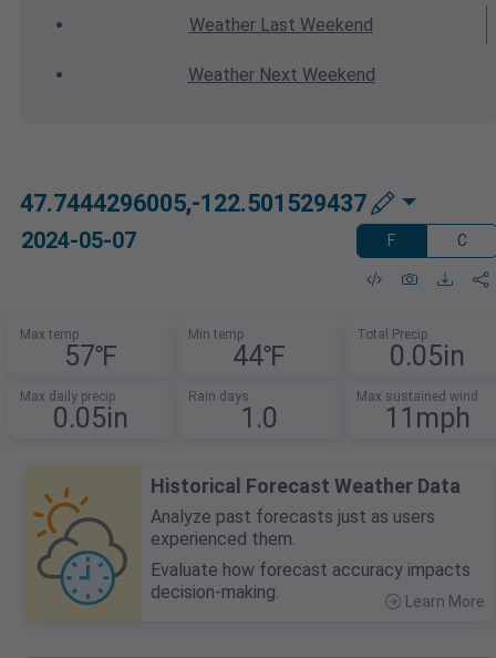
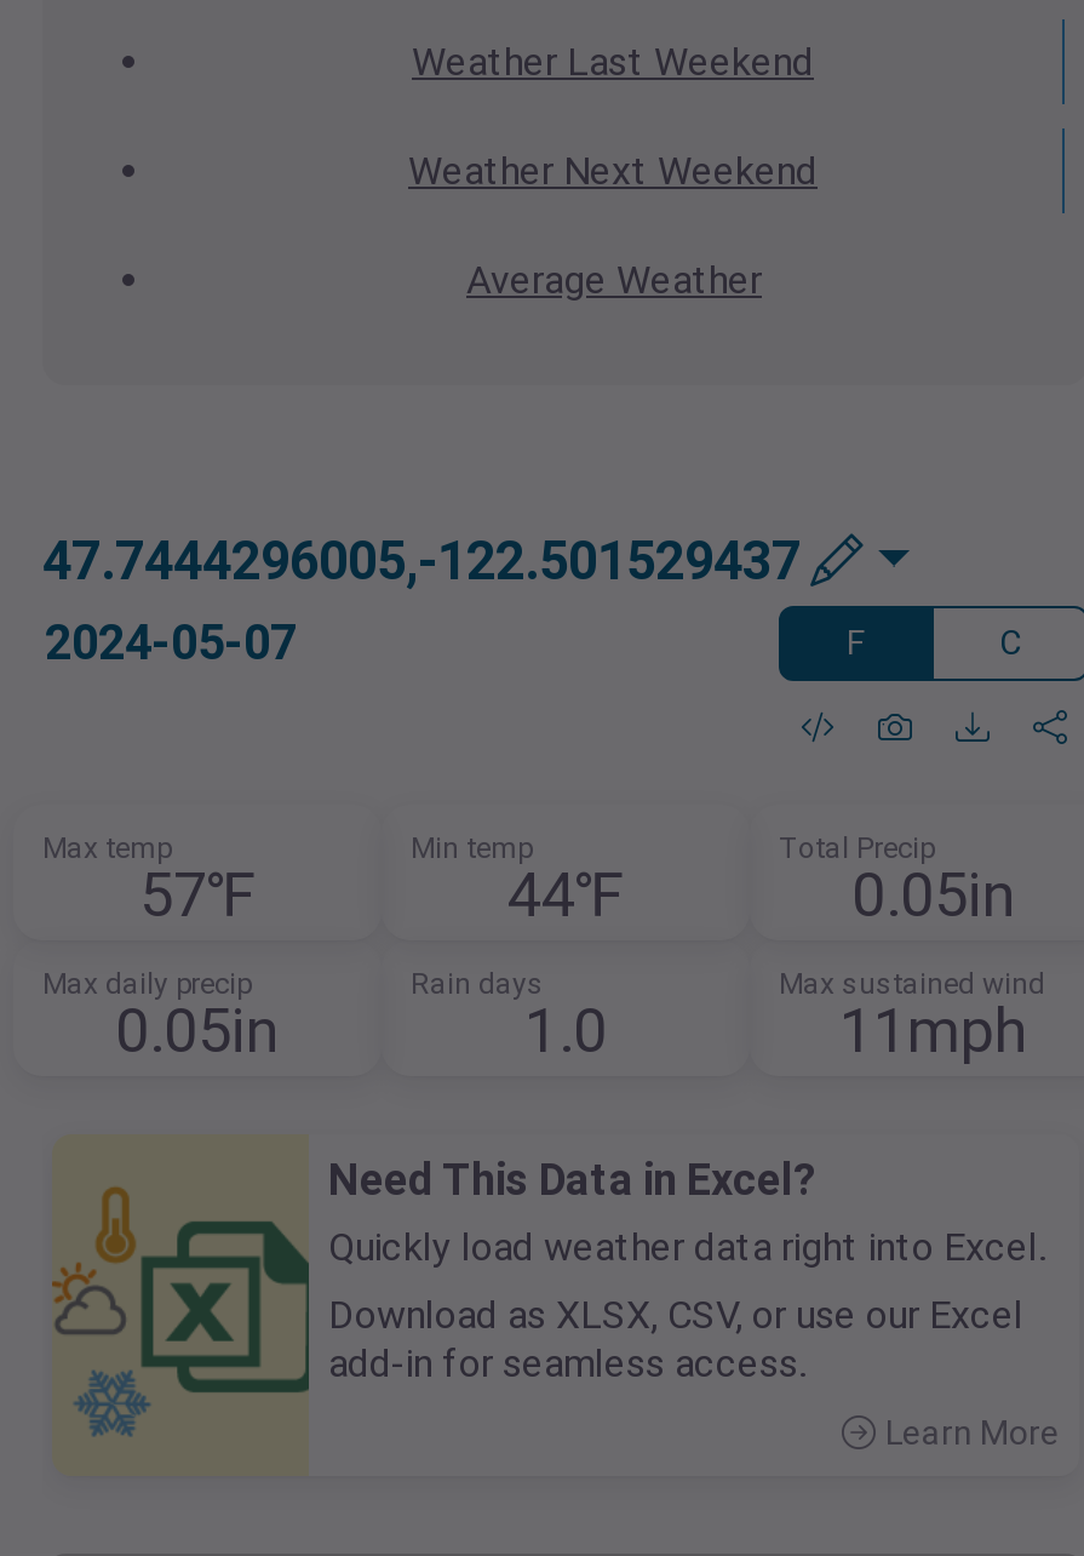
none -> [466,257,762,303] Average Weather
[25,474,461,606] [image] | Historical Forecast Weather Data | Analyze past forecasts just as users | experienced them. -> [52,1154,1045,1440] [image] | Need This Data in Excel? | Quickly load weather data right into Excel.
[151,560,471,603] Evaluate how forecast accuracy impacts | decision-making. -> [328,1292,1023,1387] Download as XLSX, CSV, or use our Excel | add-in for seamless access.

